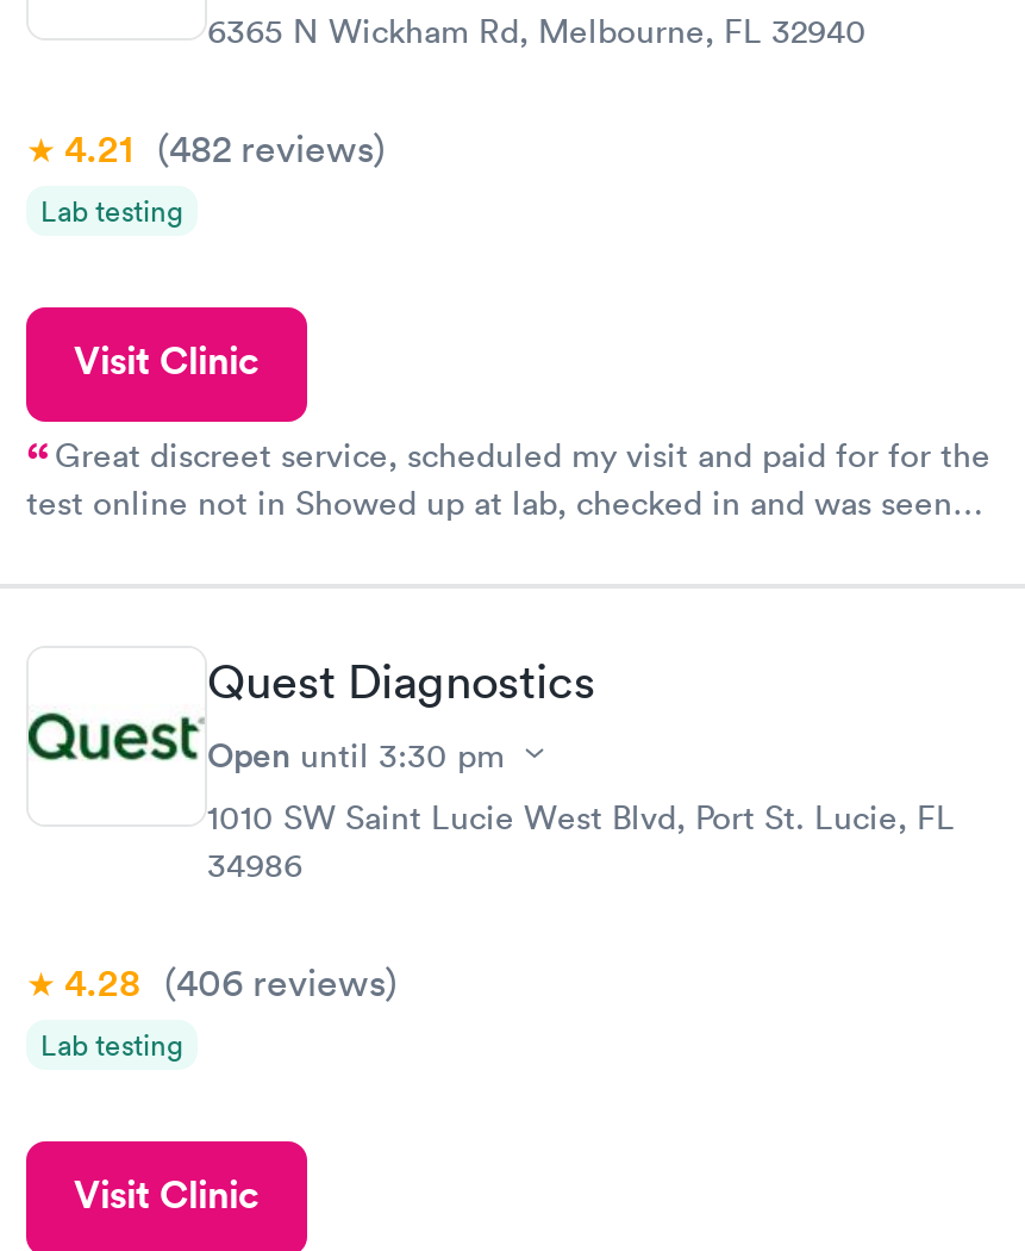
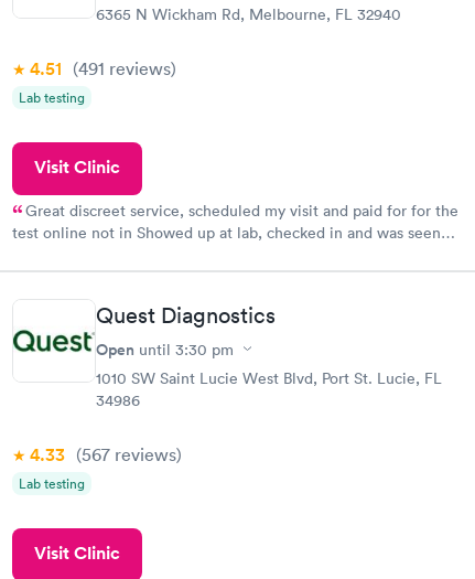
[64,124,386,174] 4.21 (482 reviews) -> [30,57,176,81] 4.51 (491 reviews)
[64,957,398,1007] 4.28 (406 reviews) -> [30,443,182,466] 4.33 (567 reviews)

